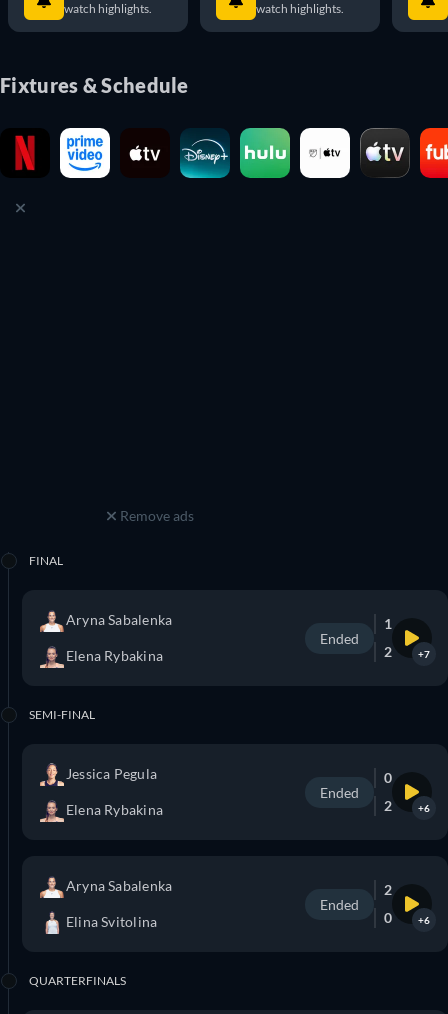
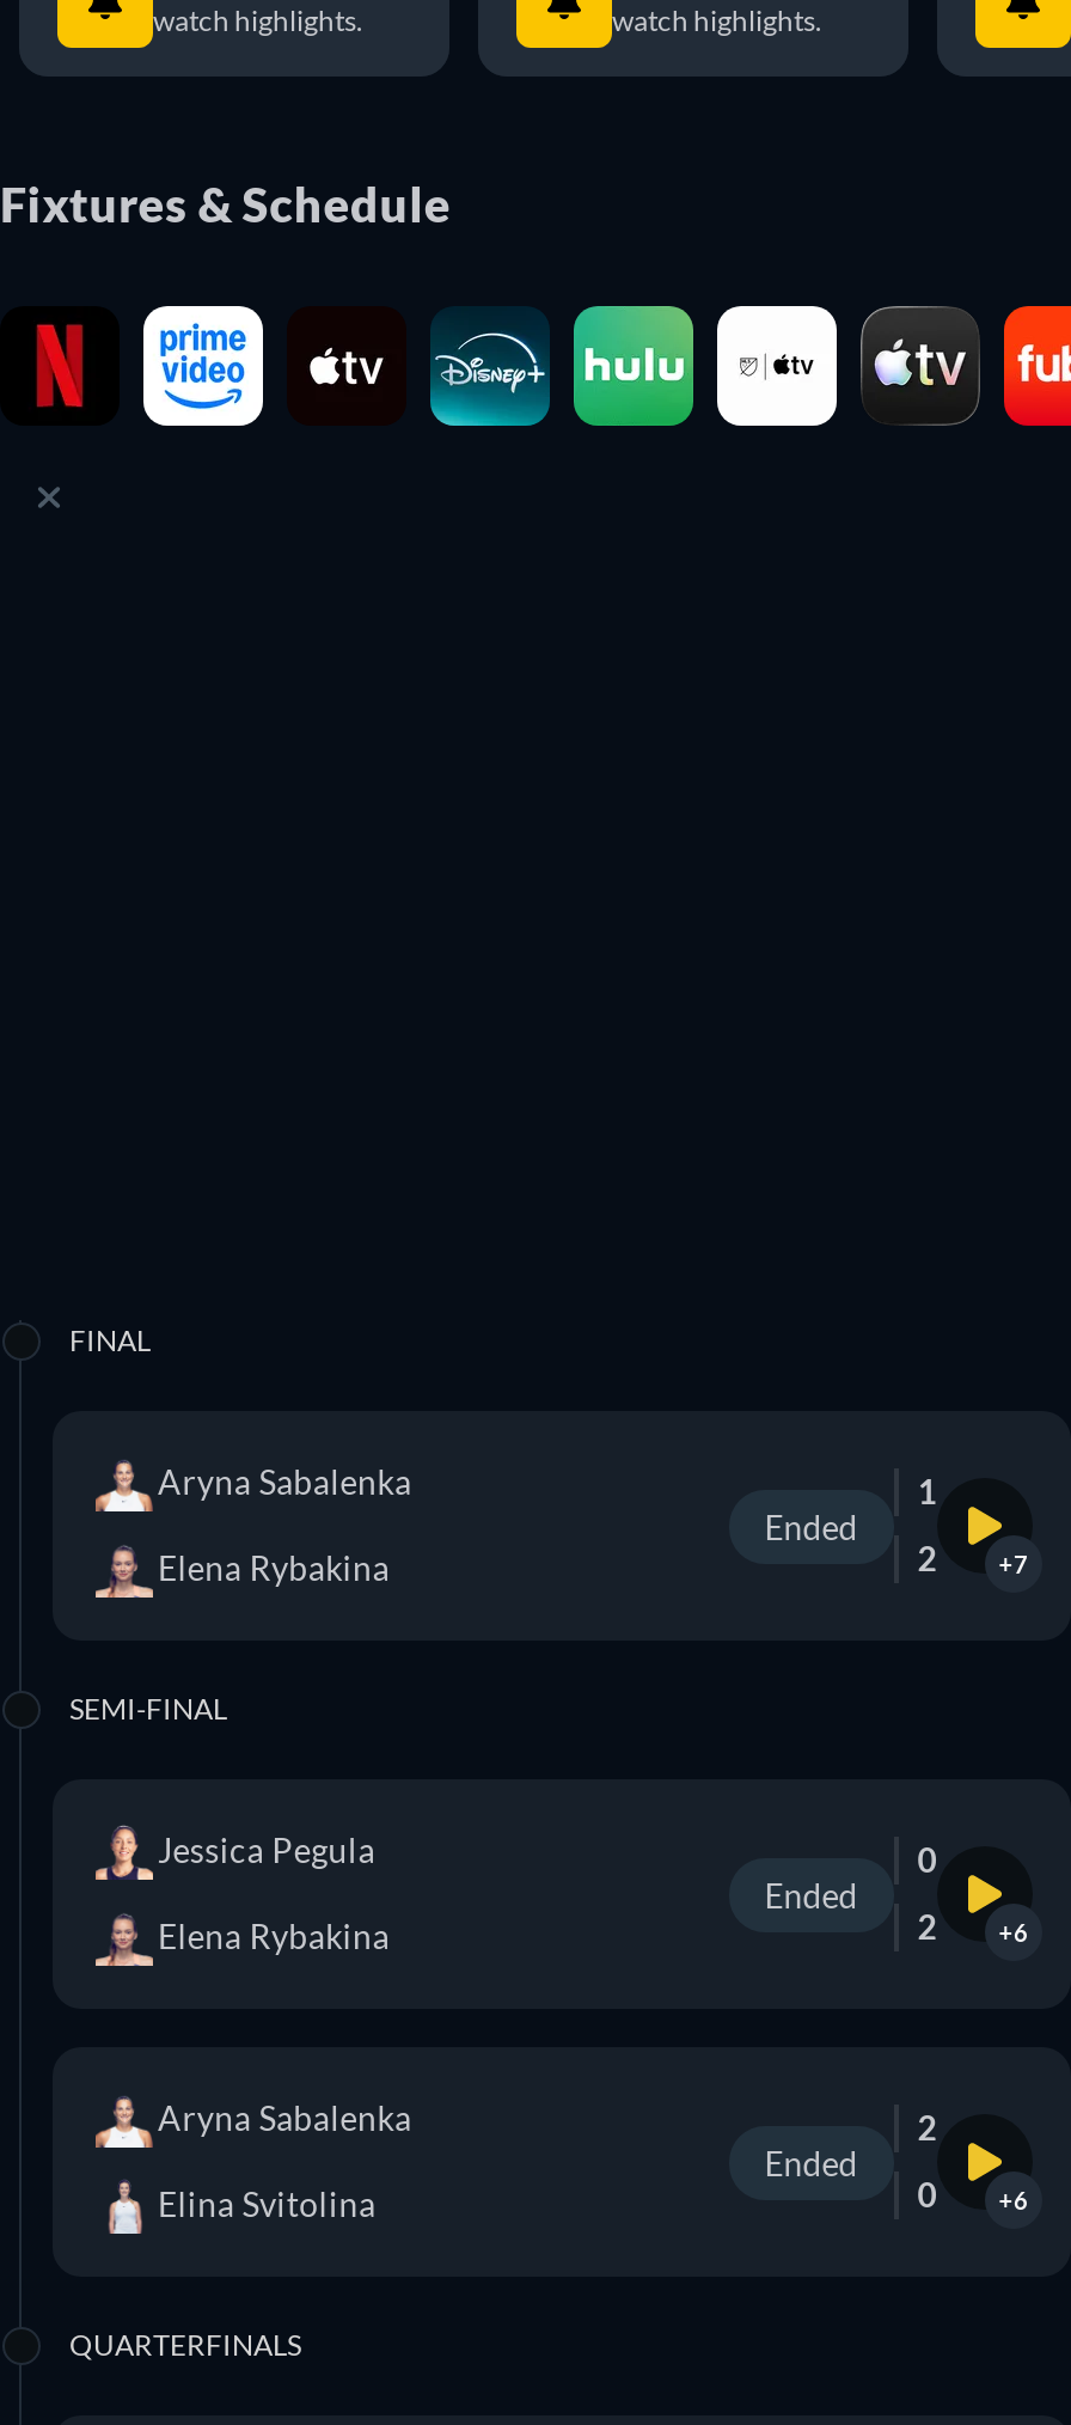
[117,507,194,524] Remove ads -> none

